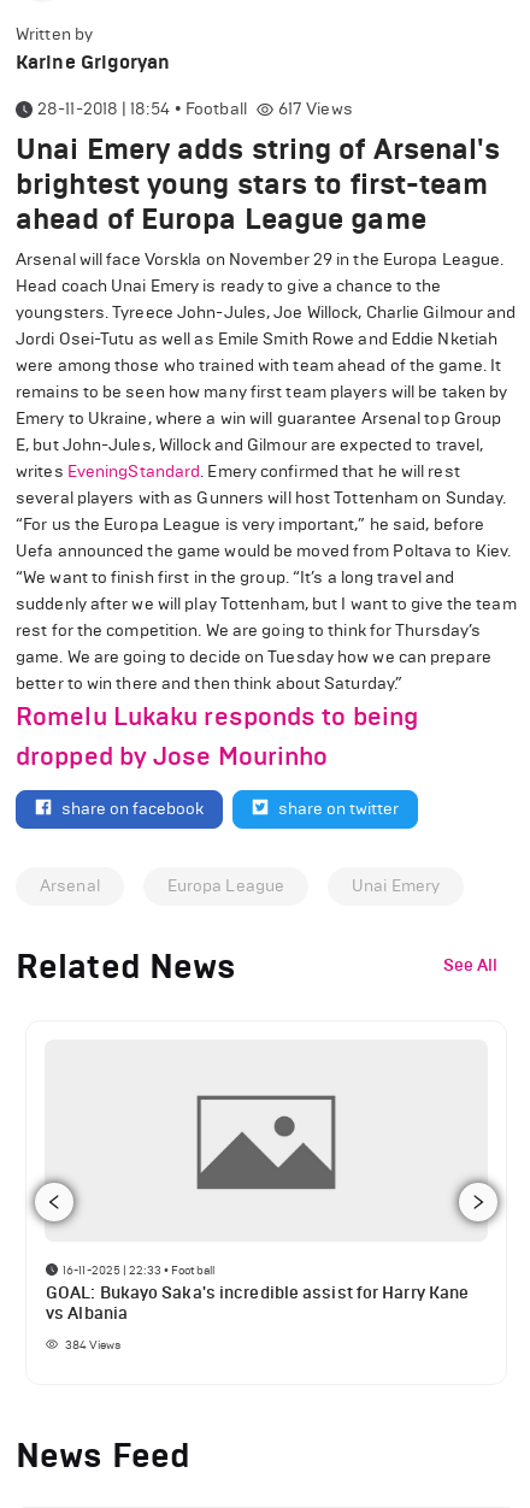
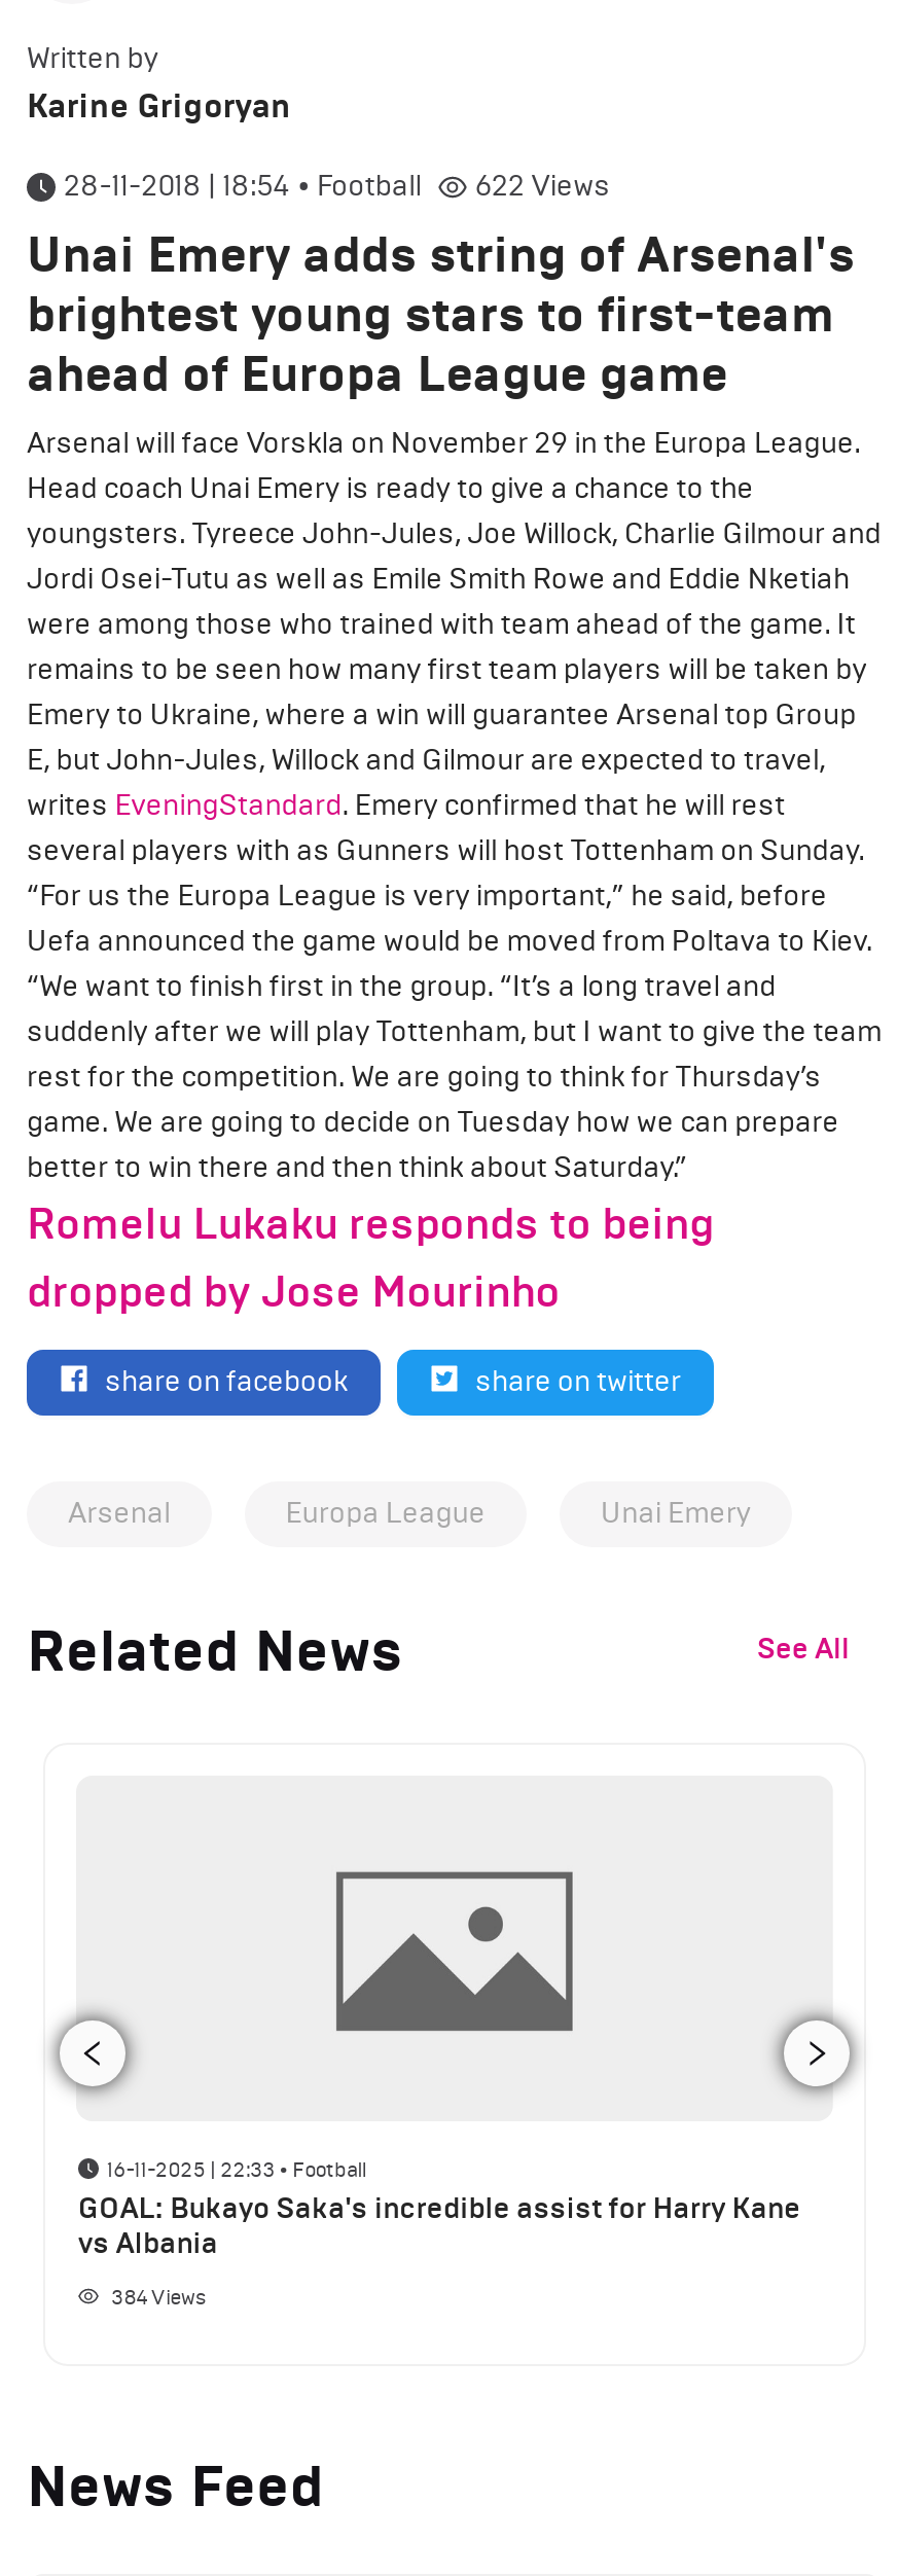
[278,99,353,119] 617 Views -> [475,169,611,204] 622 Views

